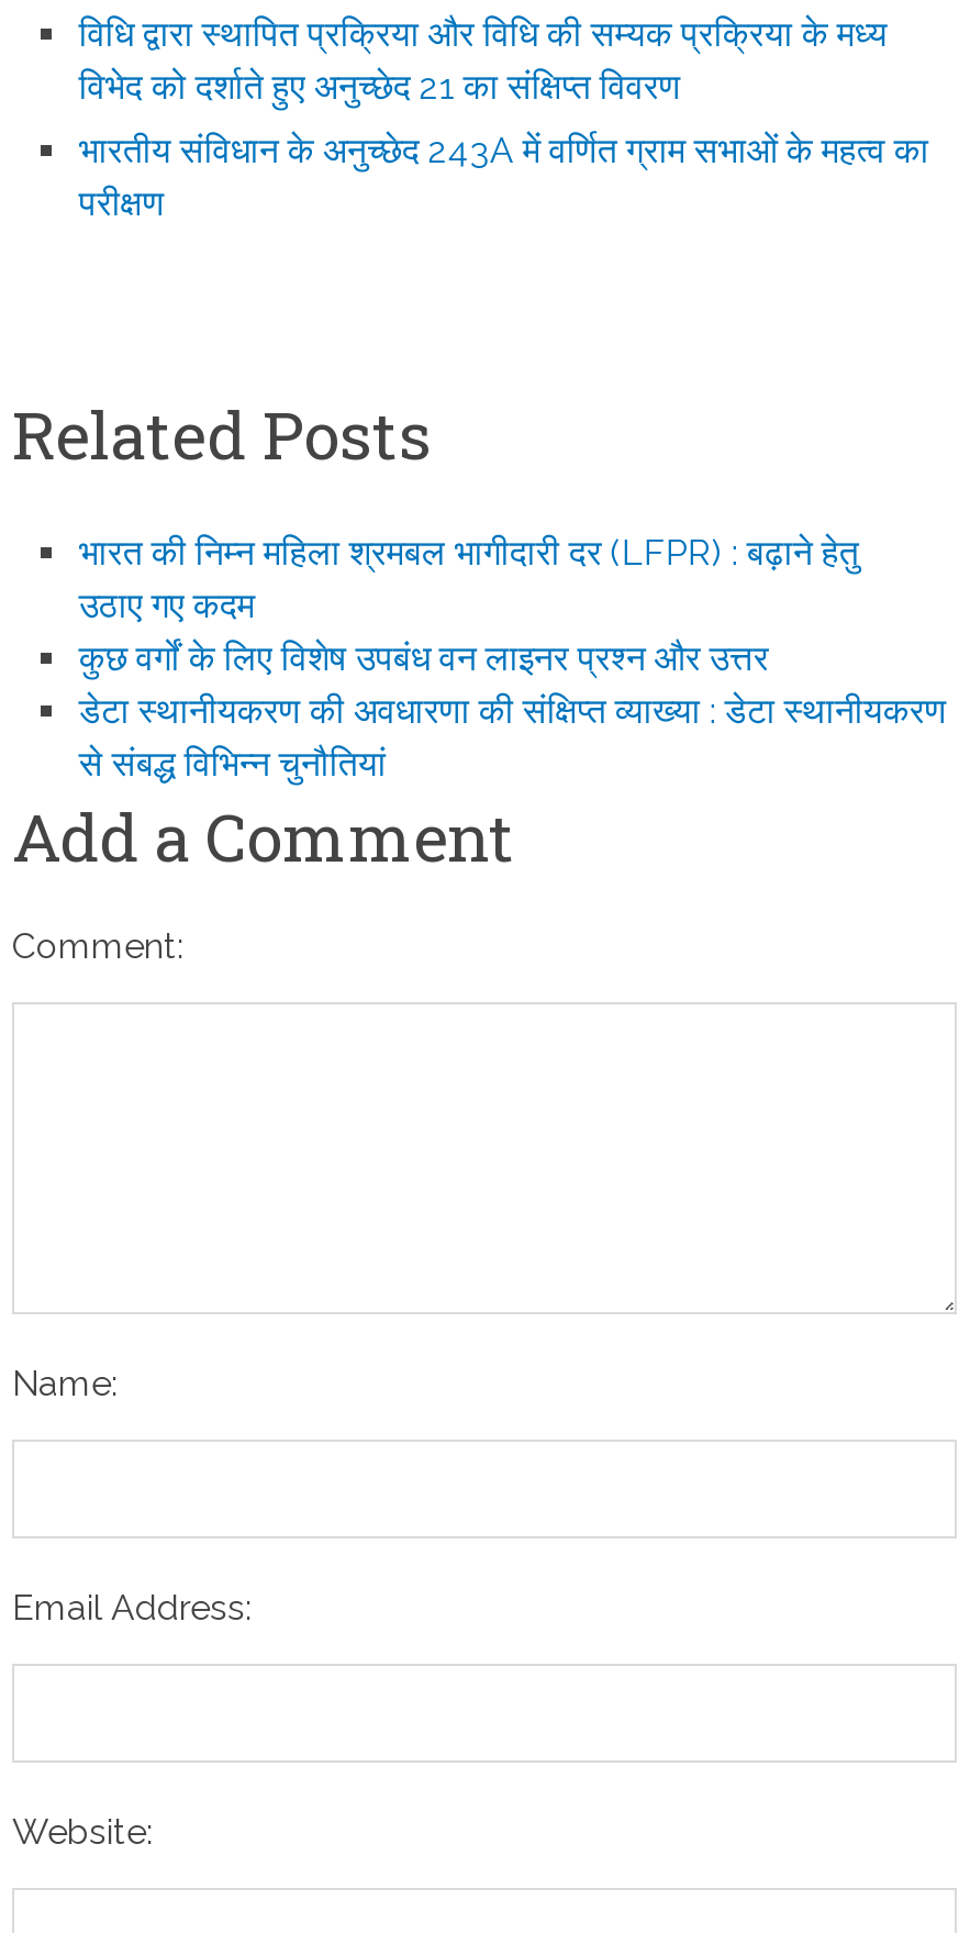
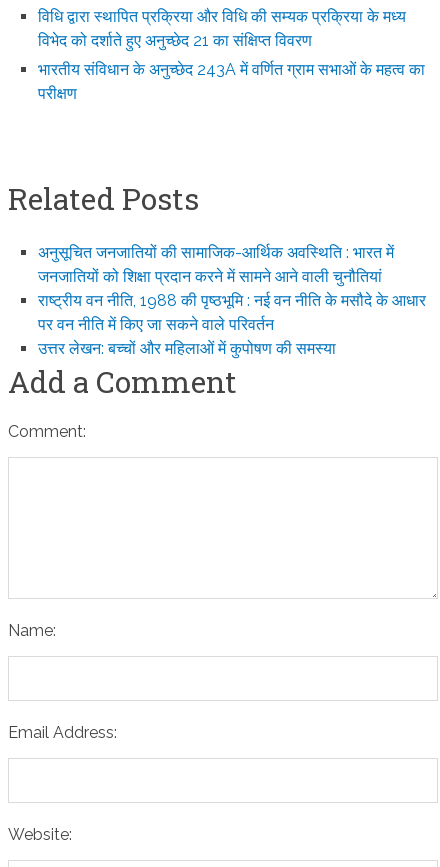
[79,531,946,784] भारत की निम्न महिला श्रमबल भागीदारी दर (LFPR) : बढ़ाने हेतु | उठाए गए कदम | कुछ वर्गों के लिए विशेष उपबंध वन लाइनर प्रश्न और उत्तर | डेटा स्थानीयकरण की अवधारणा की संक्षिप्त व्याख्या : डेटा स्थानीयकरण | से संबद्ध विभिन्न चुनौतियां -> [38,243,426,358] अनुसूचित जनजातियों की सामाजिक-आर्थिक अवस्थिति : भारत में | जनजातियों को शिक्षा प्रदान करने में सामने आने वाली चुनौतियां | राष्ट्रीय वन नीति, 1988 की पृष्ठभूमि : नई वन नीति के मसौदे के आधार | पर वन नीति में किए जा सकने वाले परिवर्तन | उत्तर लेखन: बच्चों और महिलाओं में कुपोषण की समस्या

